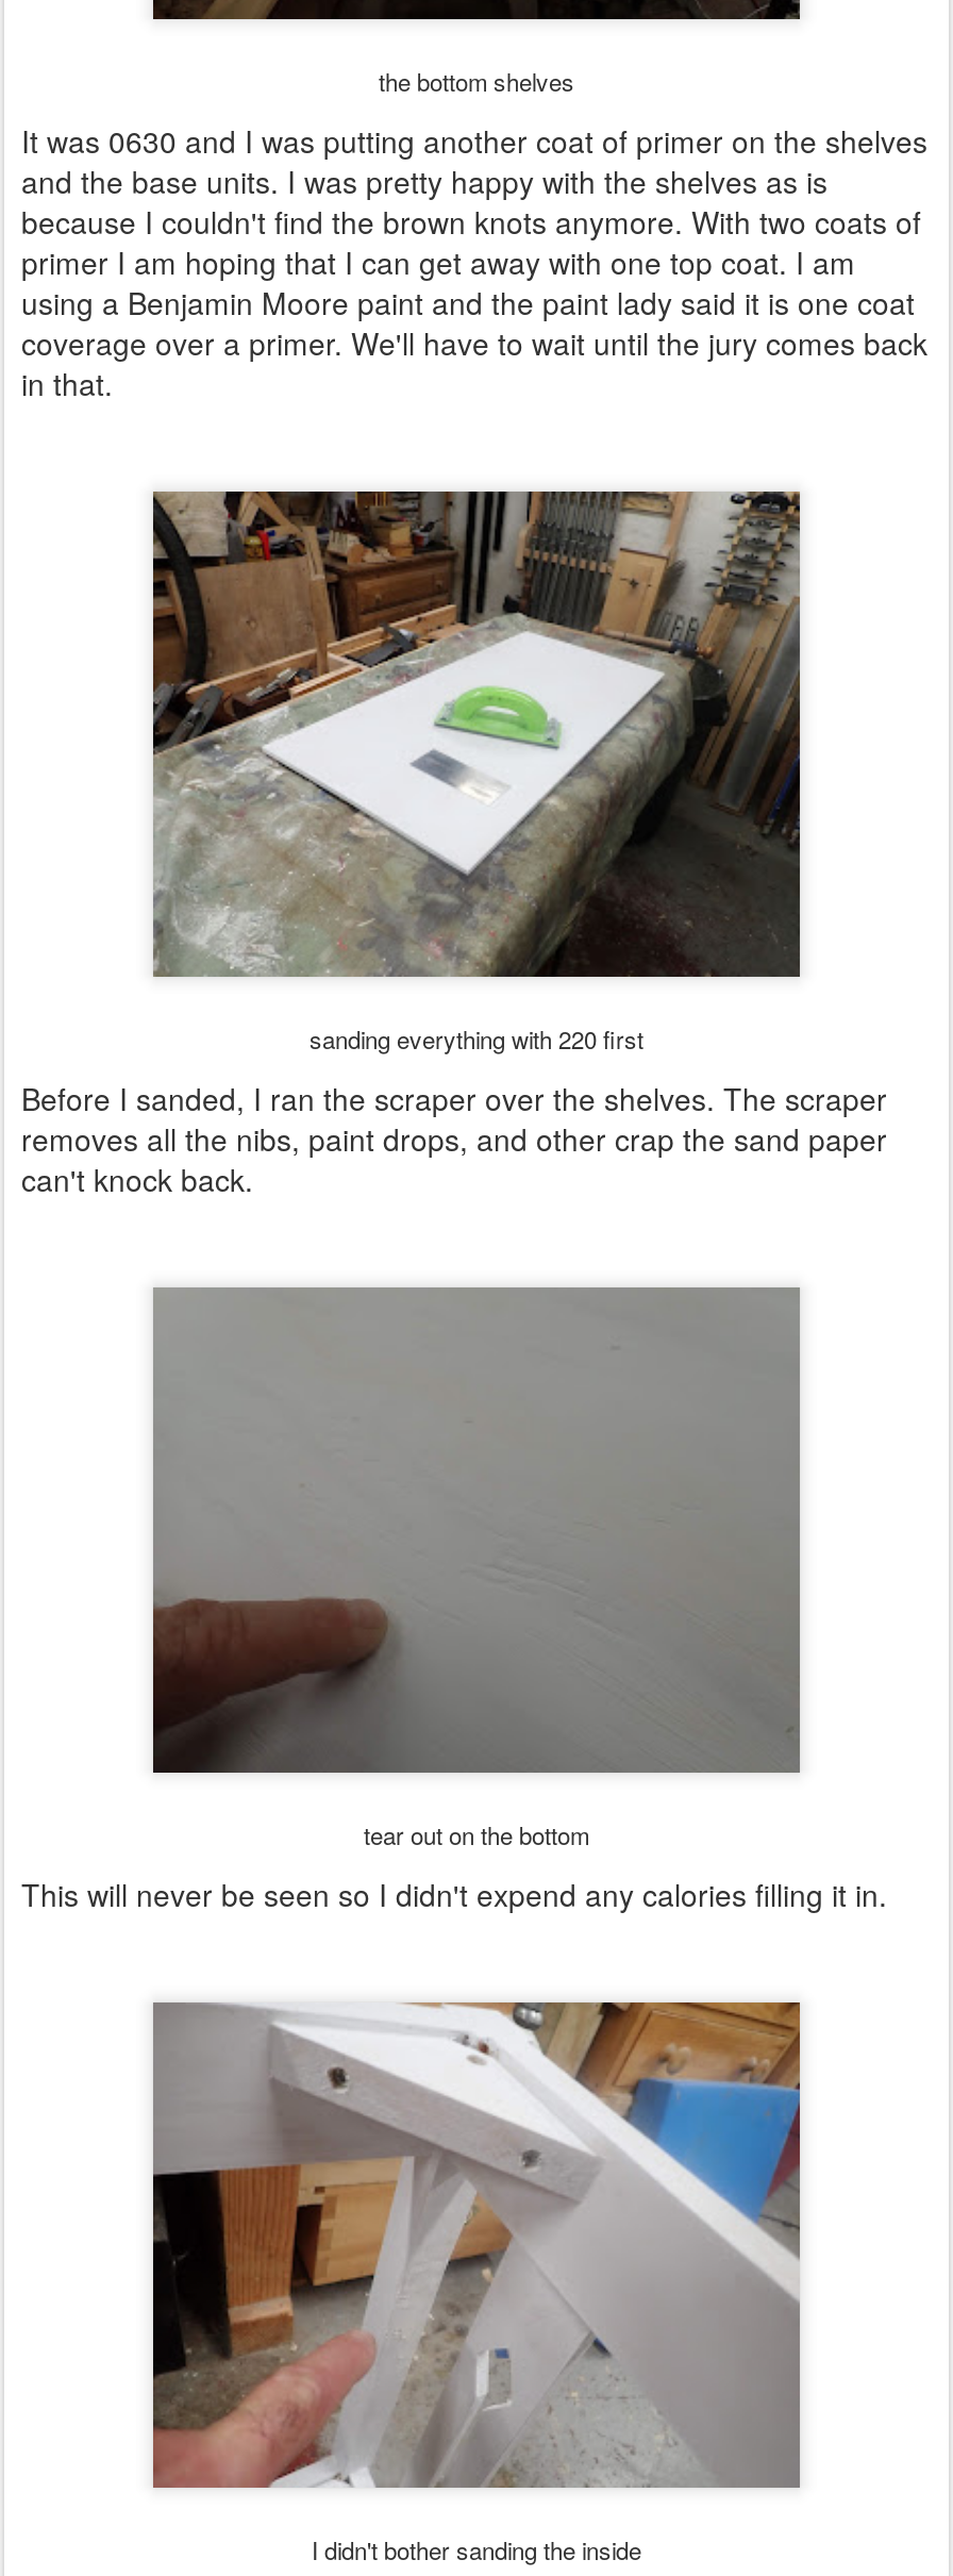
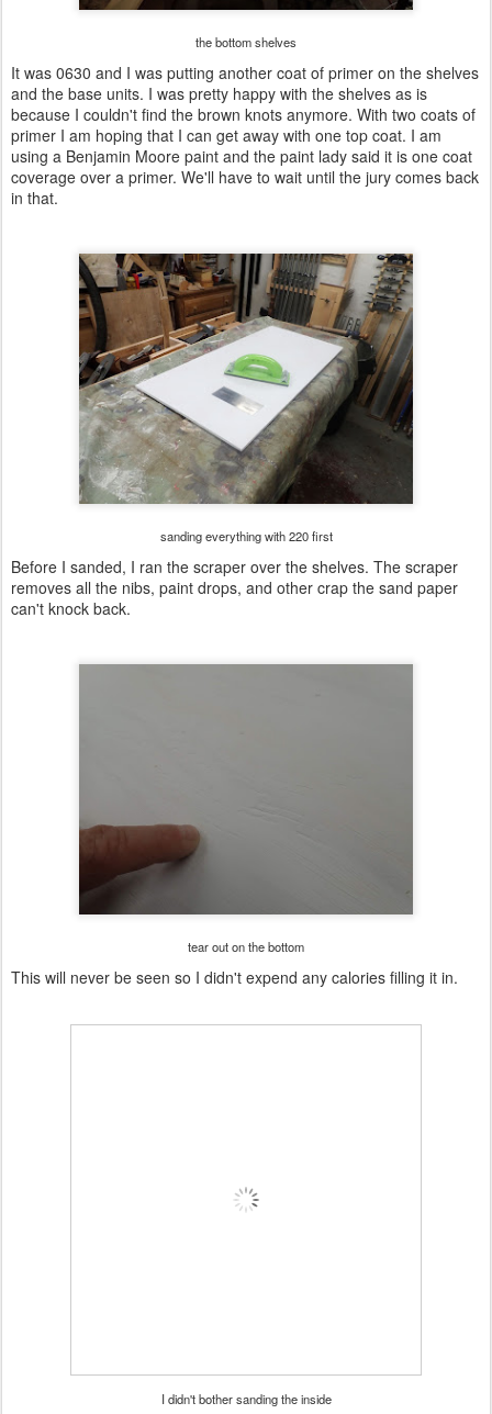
[149,1998,802,2490] [image] -> none

